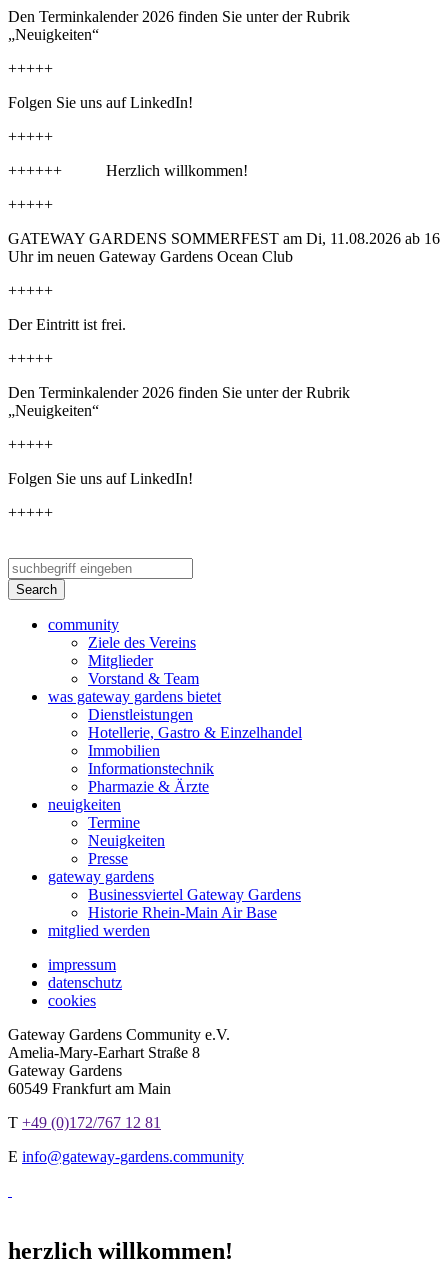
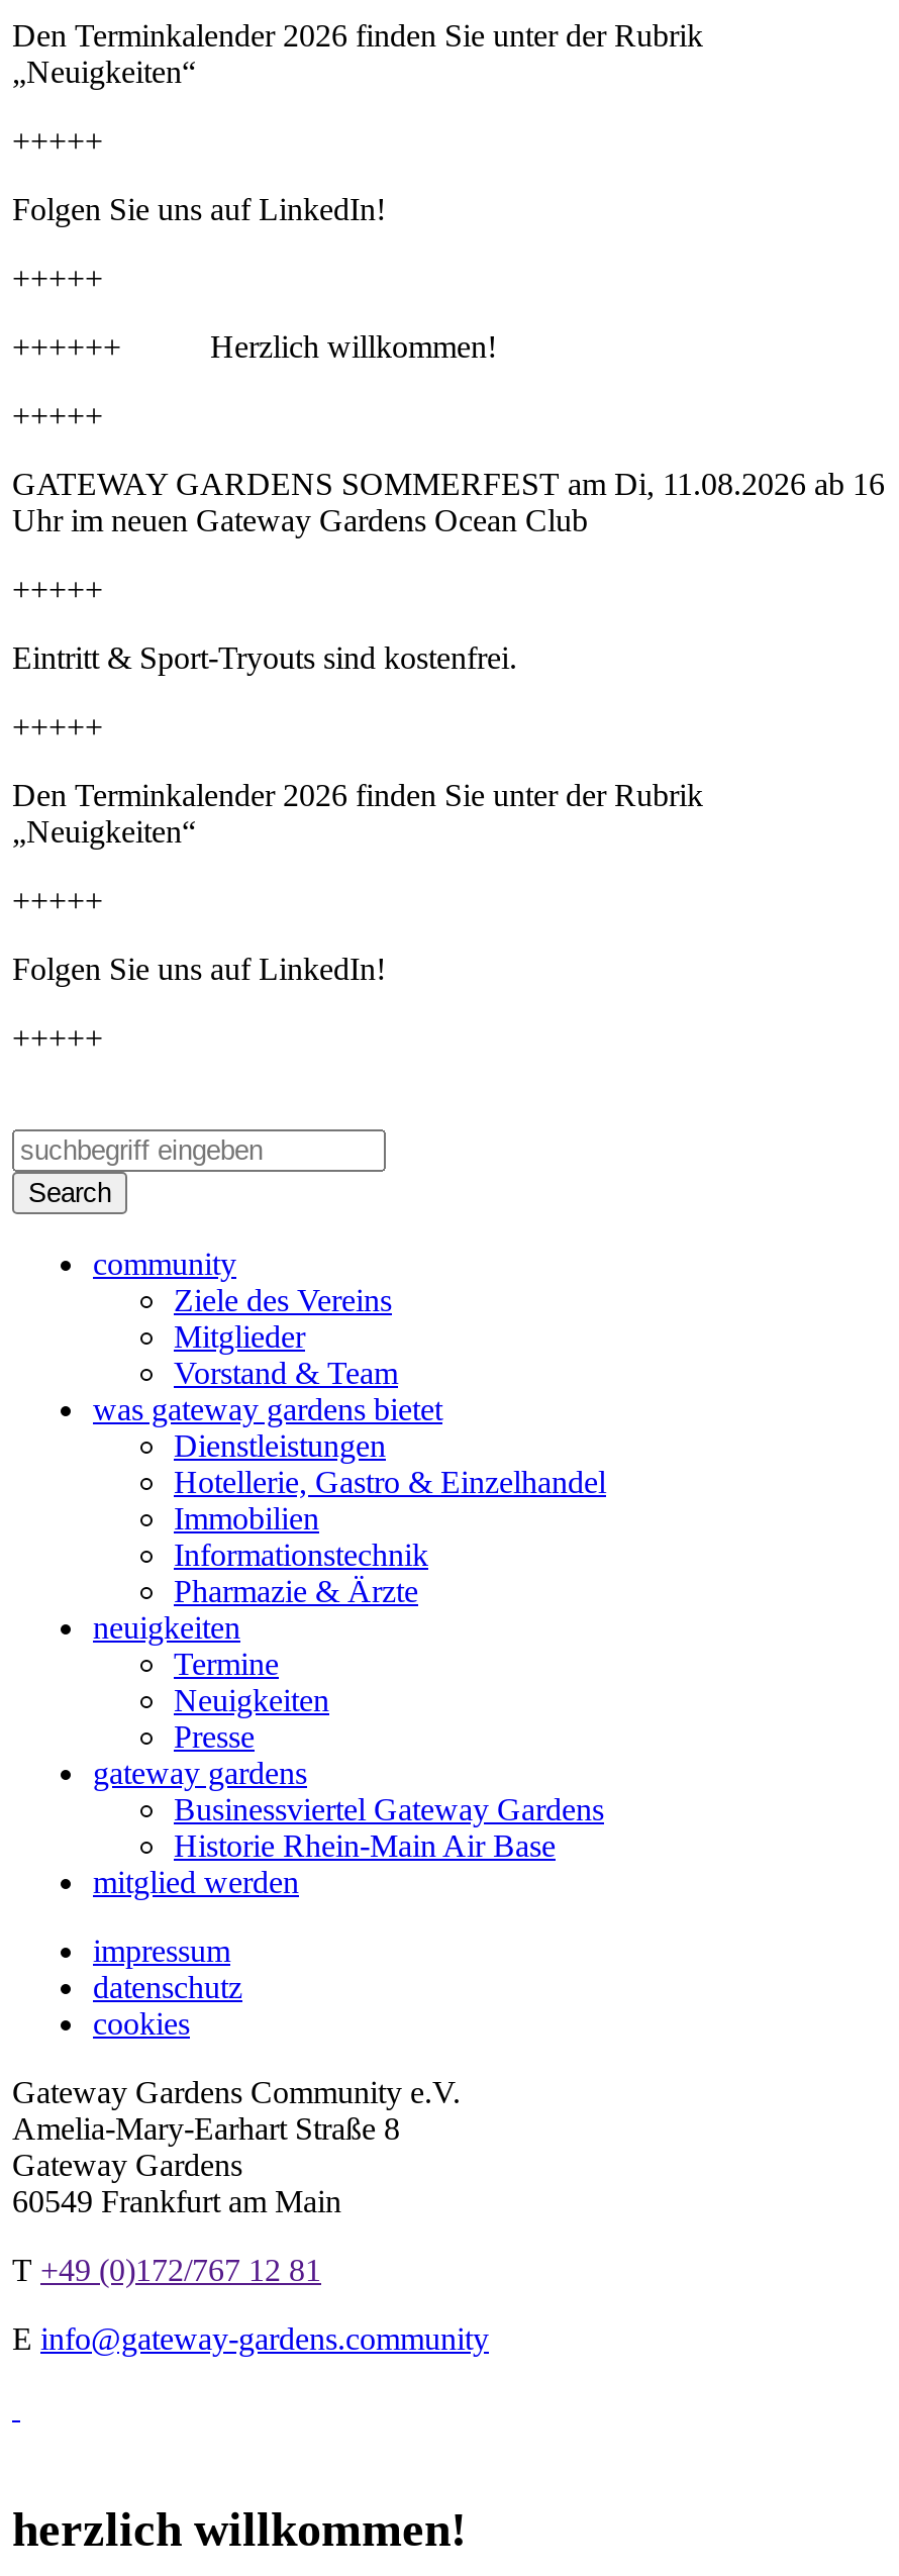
[8,316,126,333] Der Eintritt ist frei. -> [12,641,517,675] Eintritt & Sport-Tryouts sind kostenfrei.

